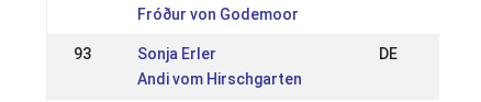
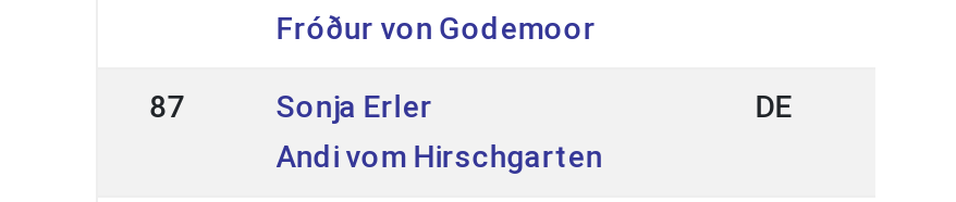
[73,45,91,63] 93 -> [150,89,185,124] 87

